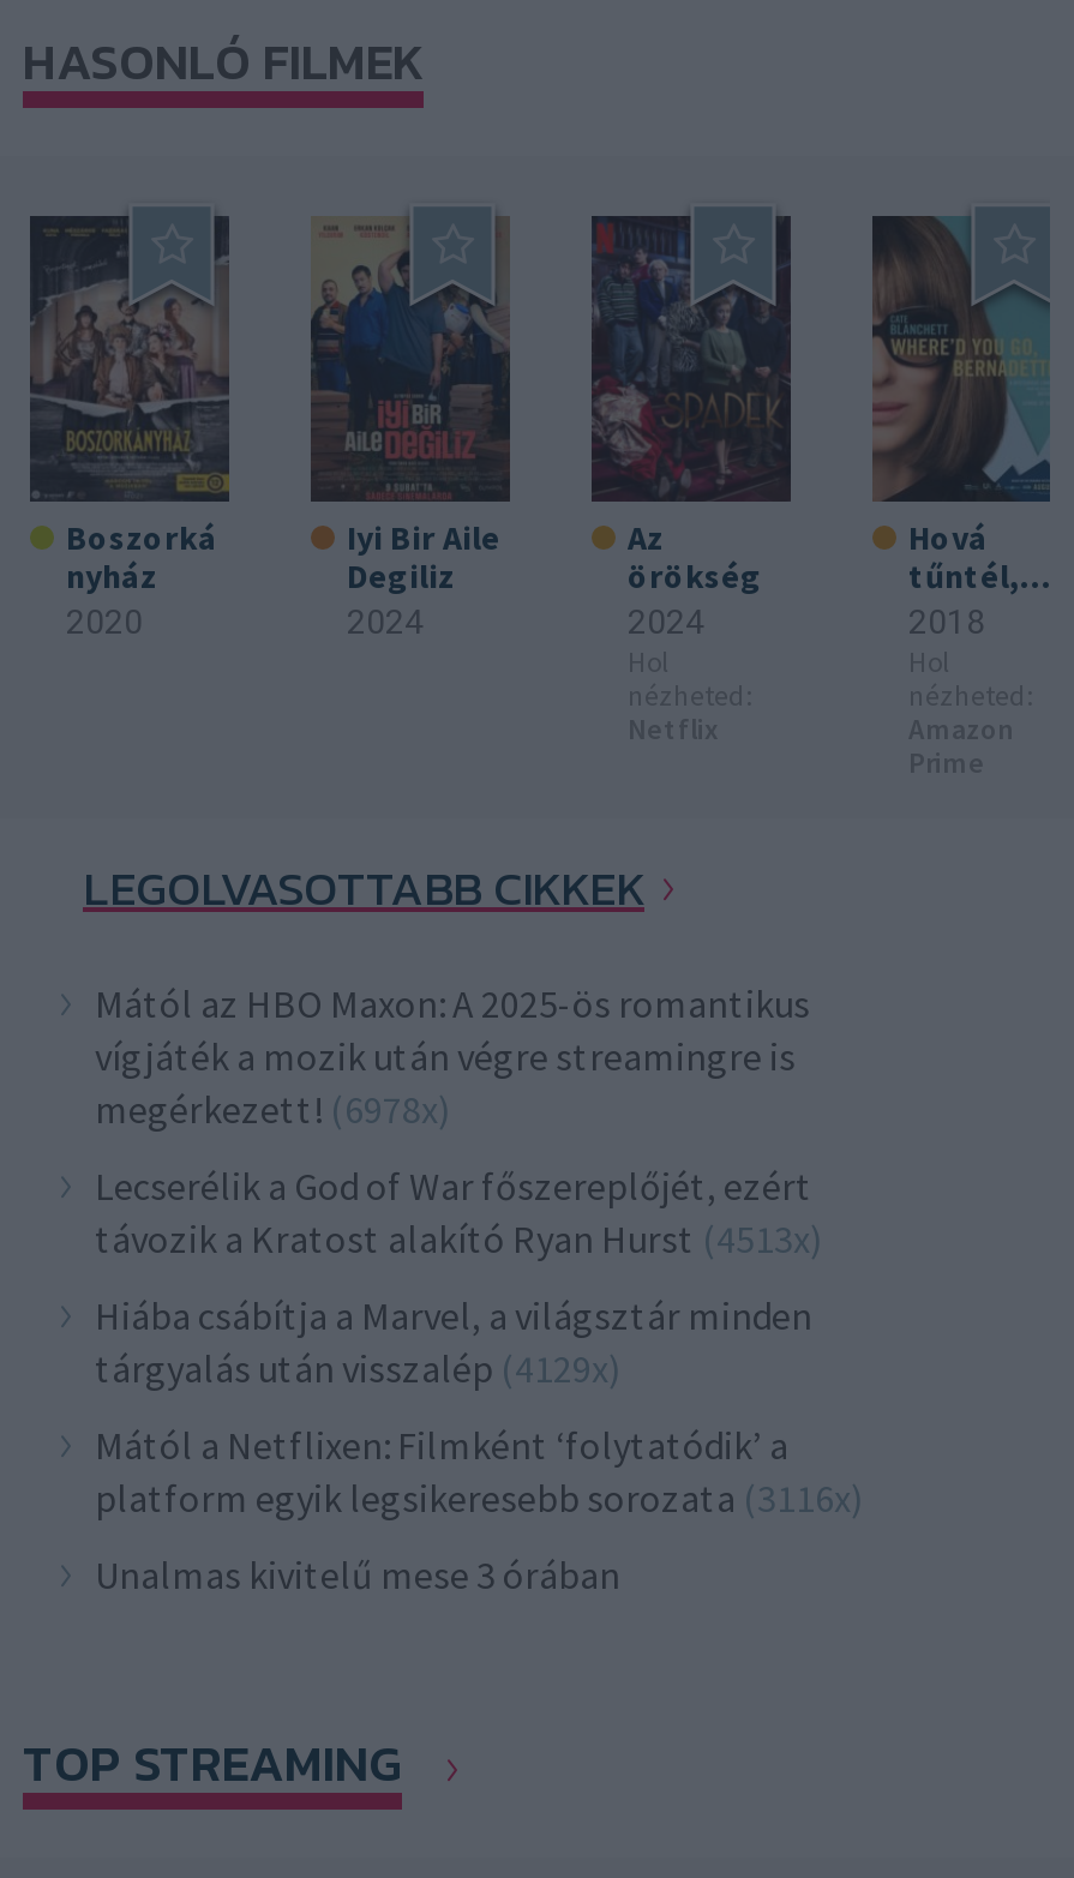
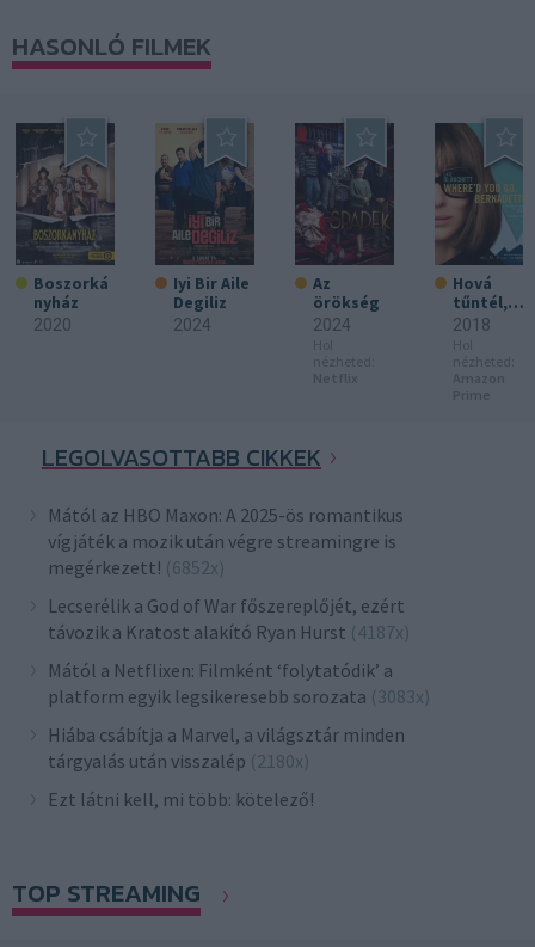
[95,1085,450,1133] megérkezett! (6978x) -> [48,555,225,579] megérkezett! (6852x)
[95,1215,822,1392] távozik a Kratost alakító Ryan Hurst (4513x) | tárgyalás után visszalép (4129x) -> [48,620,410,644] távozik a Kratost alakító Ryan Hurst (4187x)
moved [95,1291,812,1339] -> [48,723,405,746]: Hiába csábítja a Marvel, a világsztár minden
moved [95,1421,788,1469] -> [48,658,393,682]: Mától a Netflixen: Filmként ‘folytatódik’ a
[95,1474,863,1599] platform egyik legsikeresebb sorozata (3116x) | Unalmas kivitelű mese 3 órában -> [48,684,430,811] platform egyik legsikeresebb sorozata (3083x) | tárgyalás után visszalép (2180x) | Ezt látni kell, mi több: kötelező!

